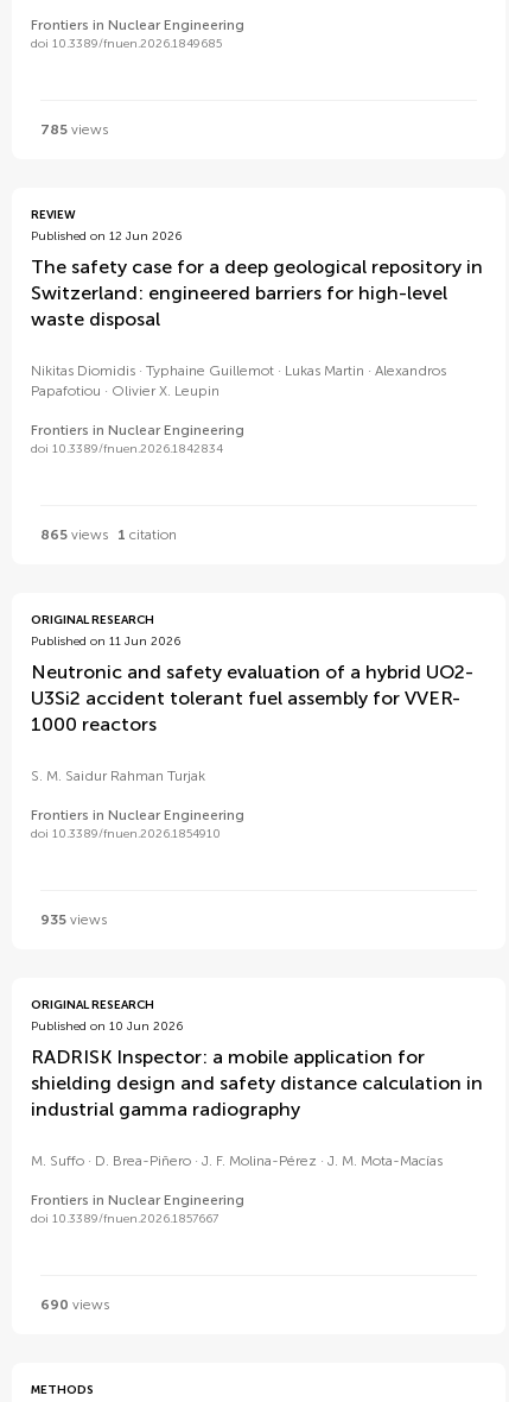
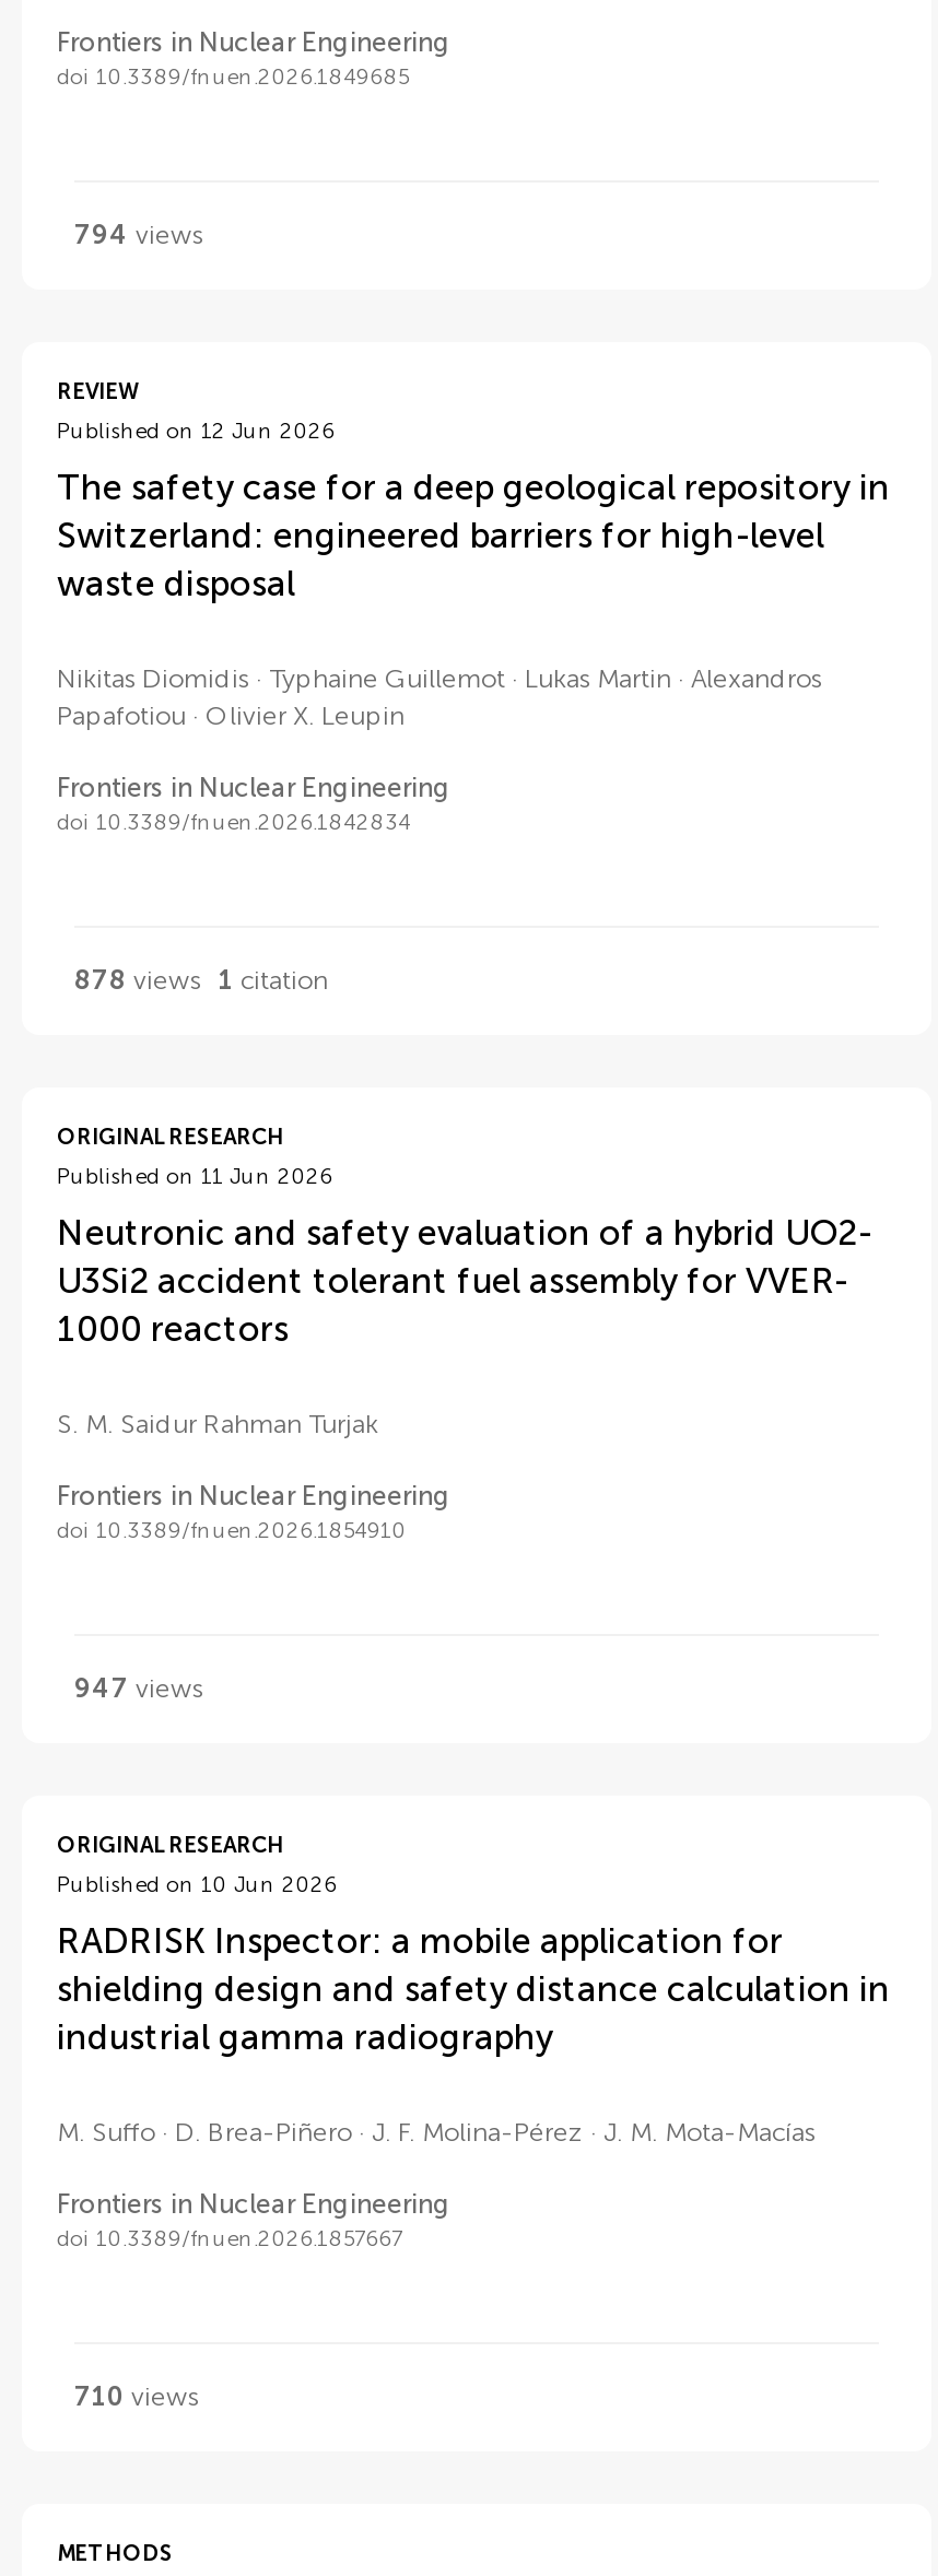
[40,121,108,138] 785 views -> [74,220,203,250] 794 views
[40,526,177,543] 865 views 1 citation -> [74,965,328,996] 878 views 1 citation
[40,911,107,928] 935 views -> [74,1673,203,1704] 947 views
[40,1296,109,1313] 690 views -> [74,2381,199,2412] 710 views

